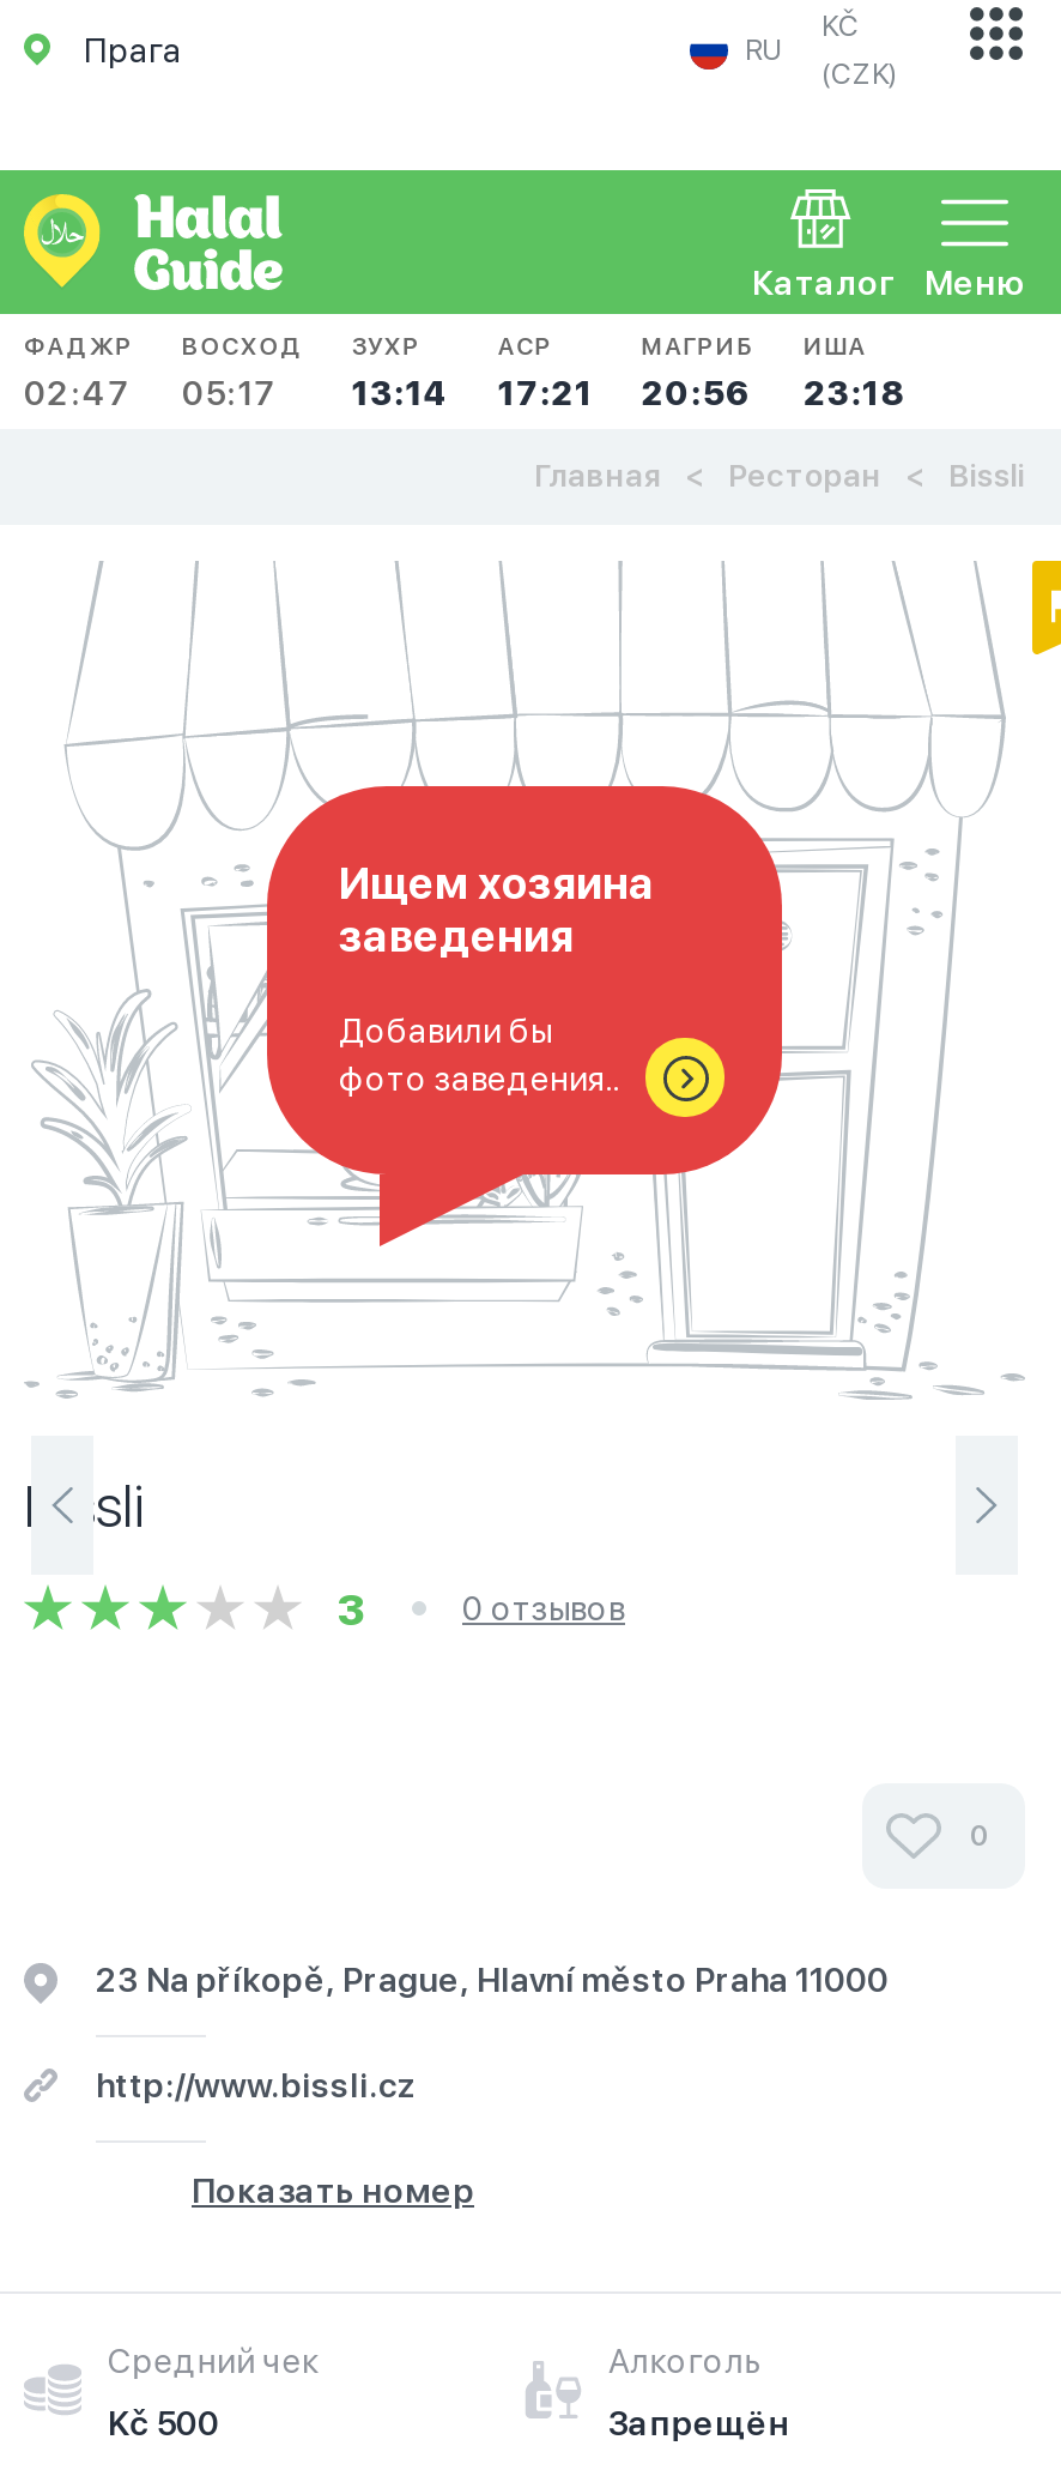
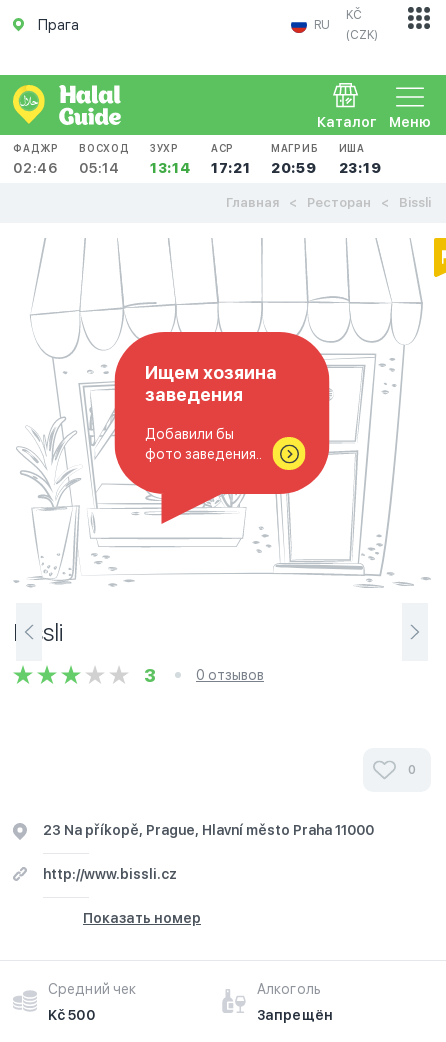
[24,374,132,412] 02:47 -> [13,160,58,176] 02:46
[182,374,278,412] 05:17 -> [79,160,120,176] 05:14
[641,374,752,412] 20:56 -> [271,160,317,176] 20:59
[804,374,907,412] 23:18 -> [339,160,382,176] 23:19

